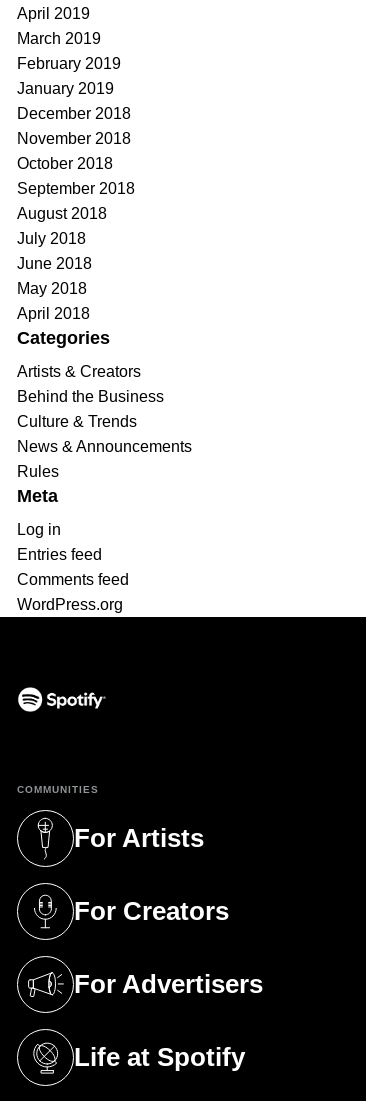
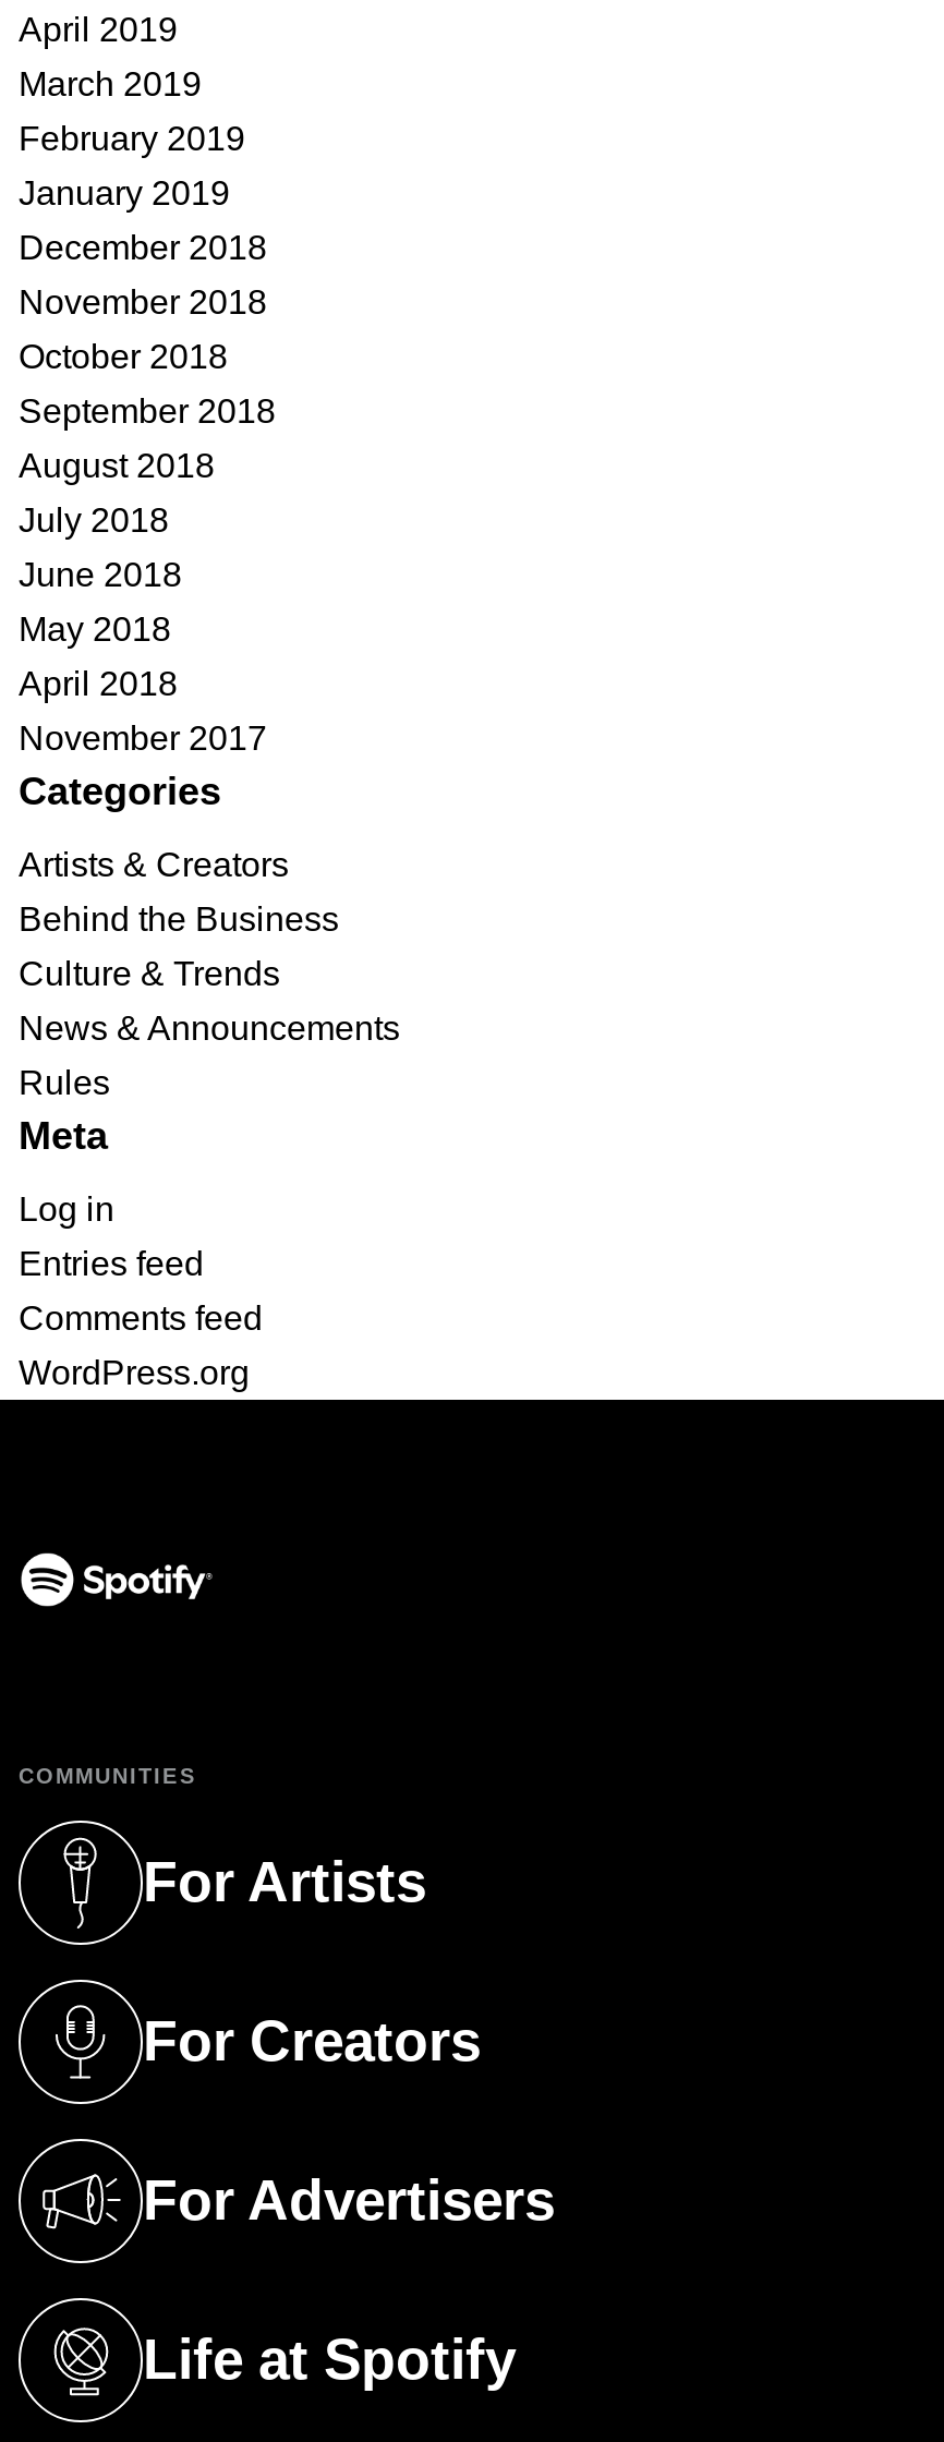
none -> [19,719,267,756] November 2017

